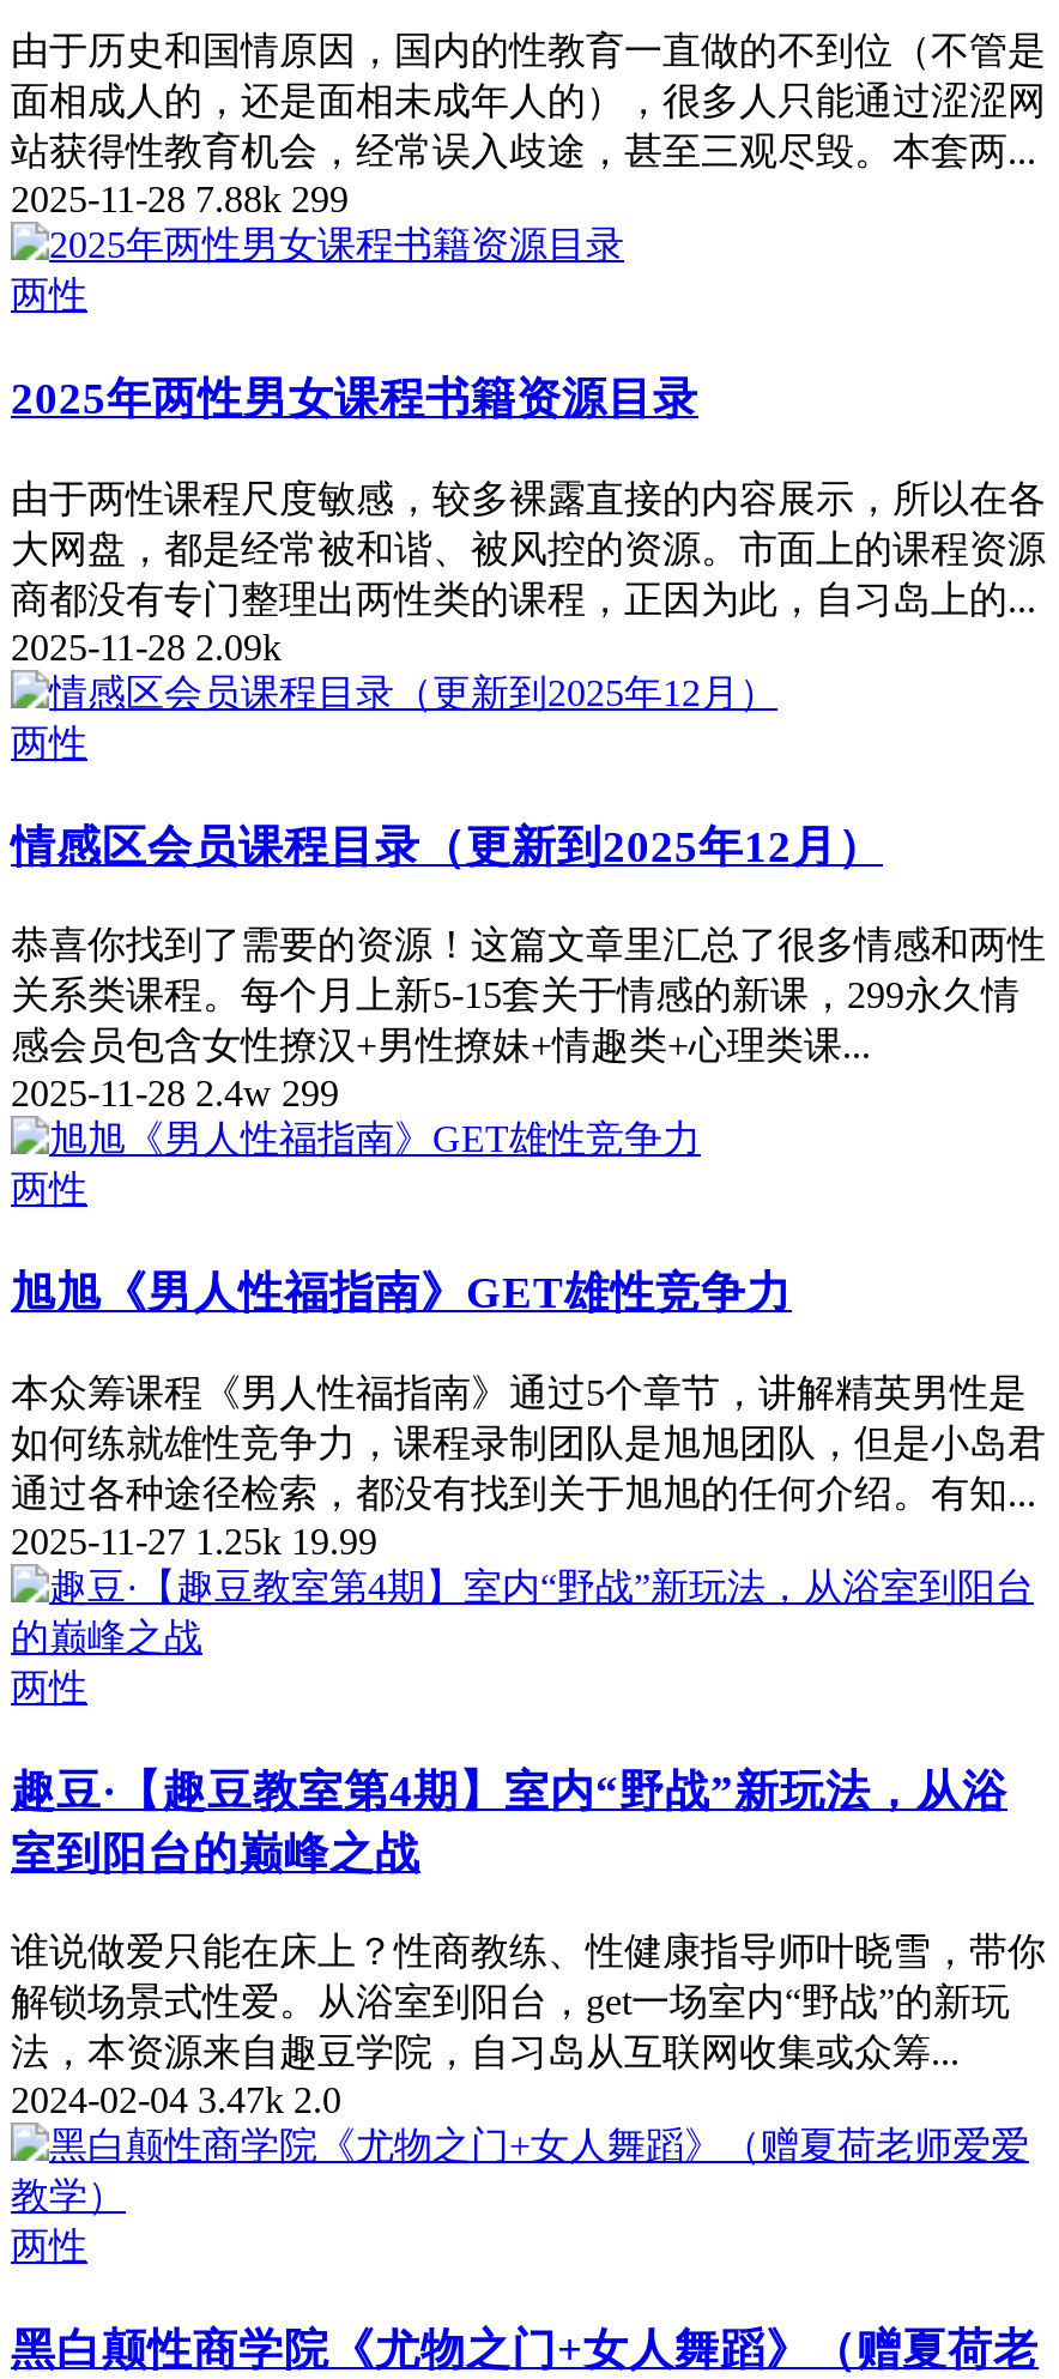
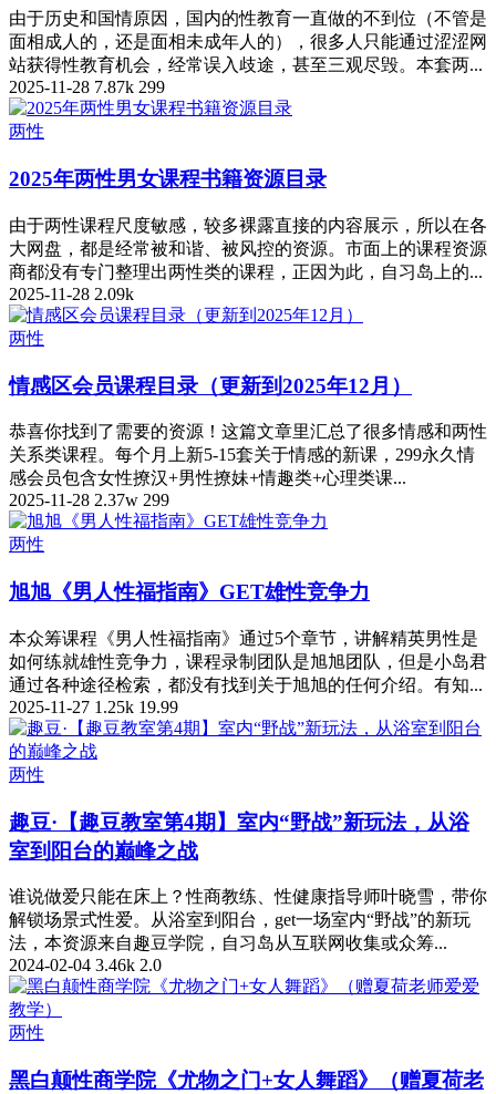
[11,180,349,221] 2025-11-28 7.88k 299 -> [9,78,165,97] 2025-11-28 7.87k 299
[11,1073,339,1114] 2025-11-28 2.4w 299 -> [9,491,169,510] 2025-11-28 2.37w 299
[11,2080,341,2121] 2024-02-04 3.47k 2.0 -> [9,956,162,975] 2024-02-04 3.46k 2.0

